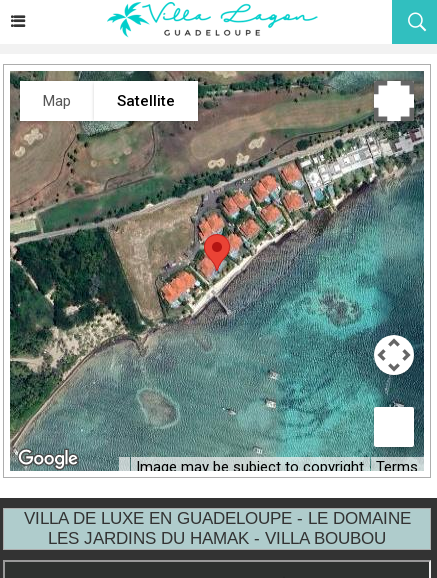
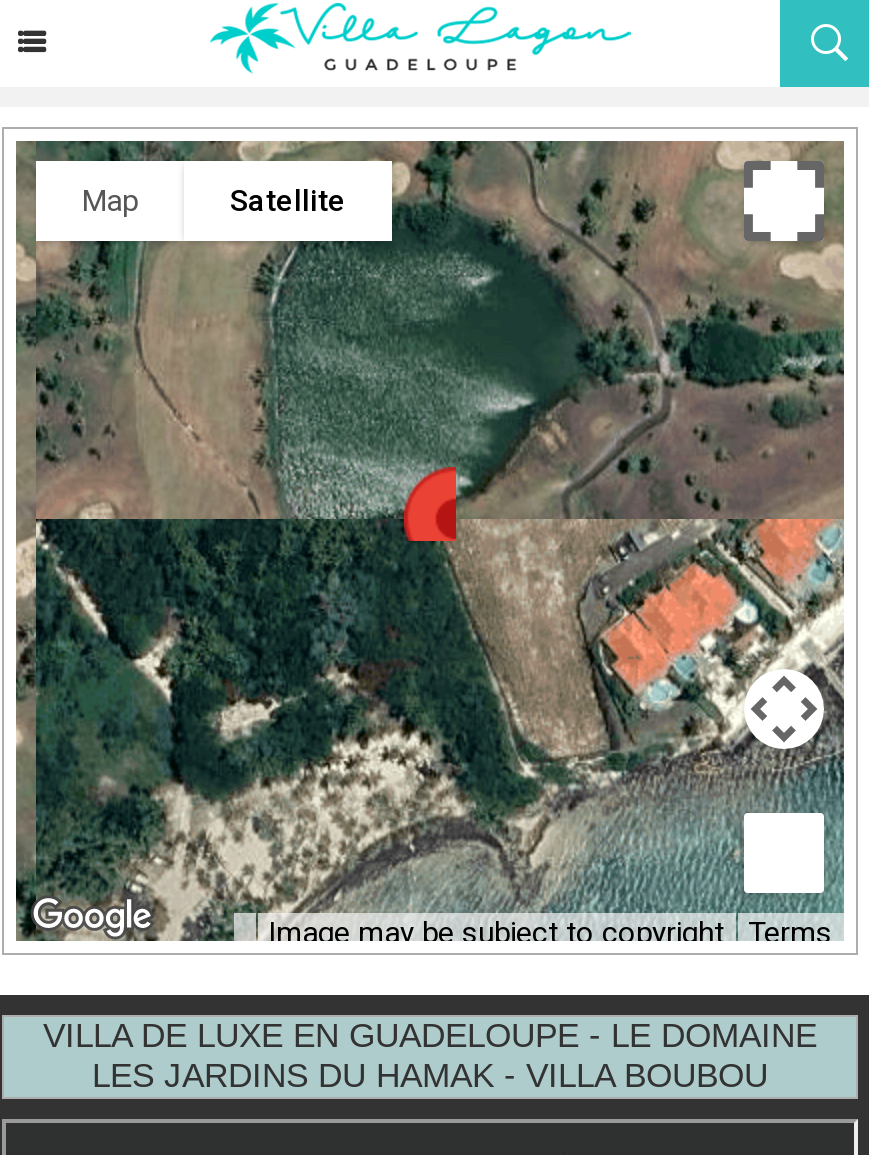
[9,70,425,472] [image] -> [14,139,846,943] [image]

